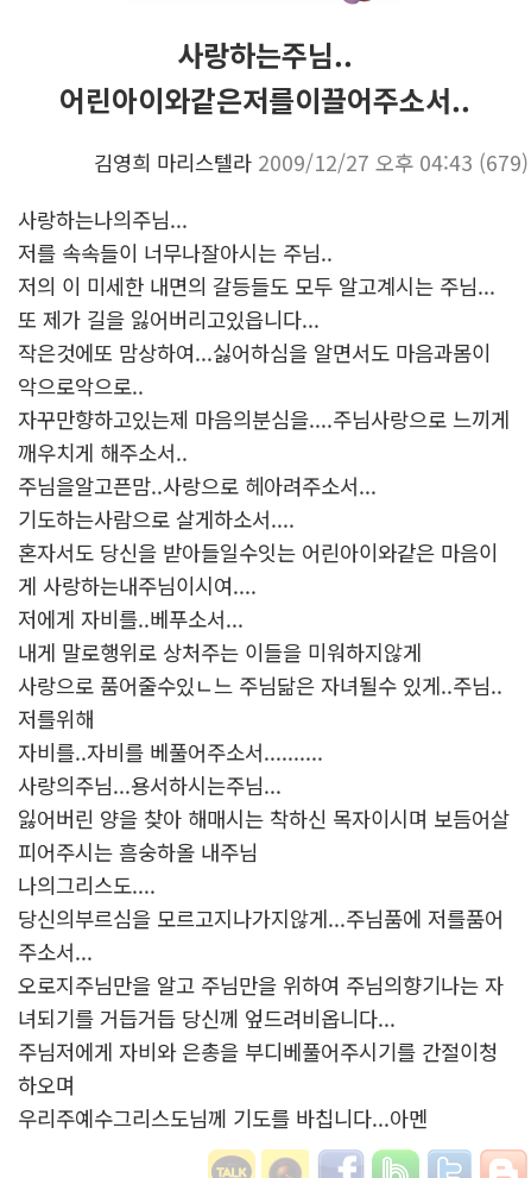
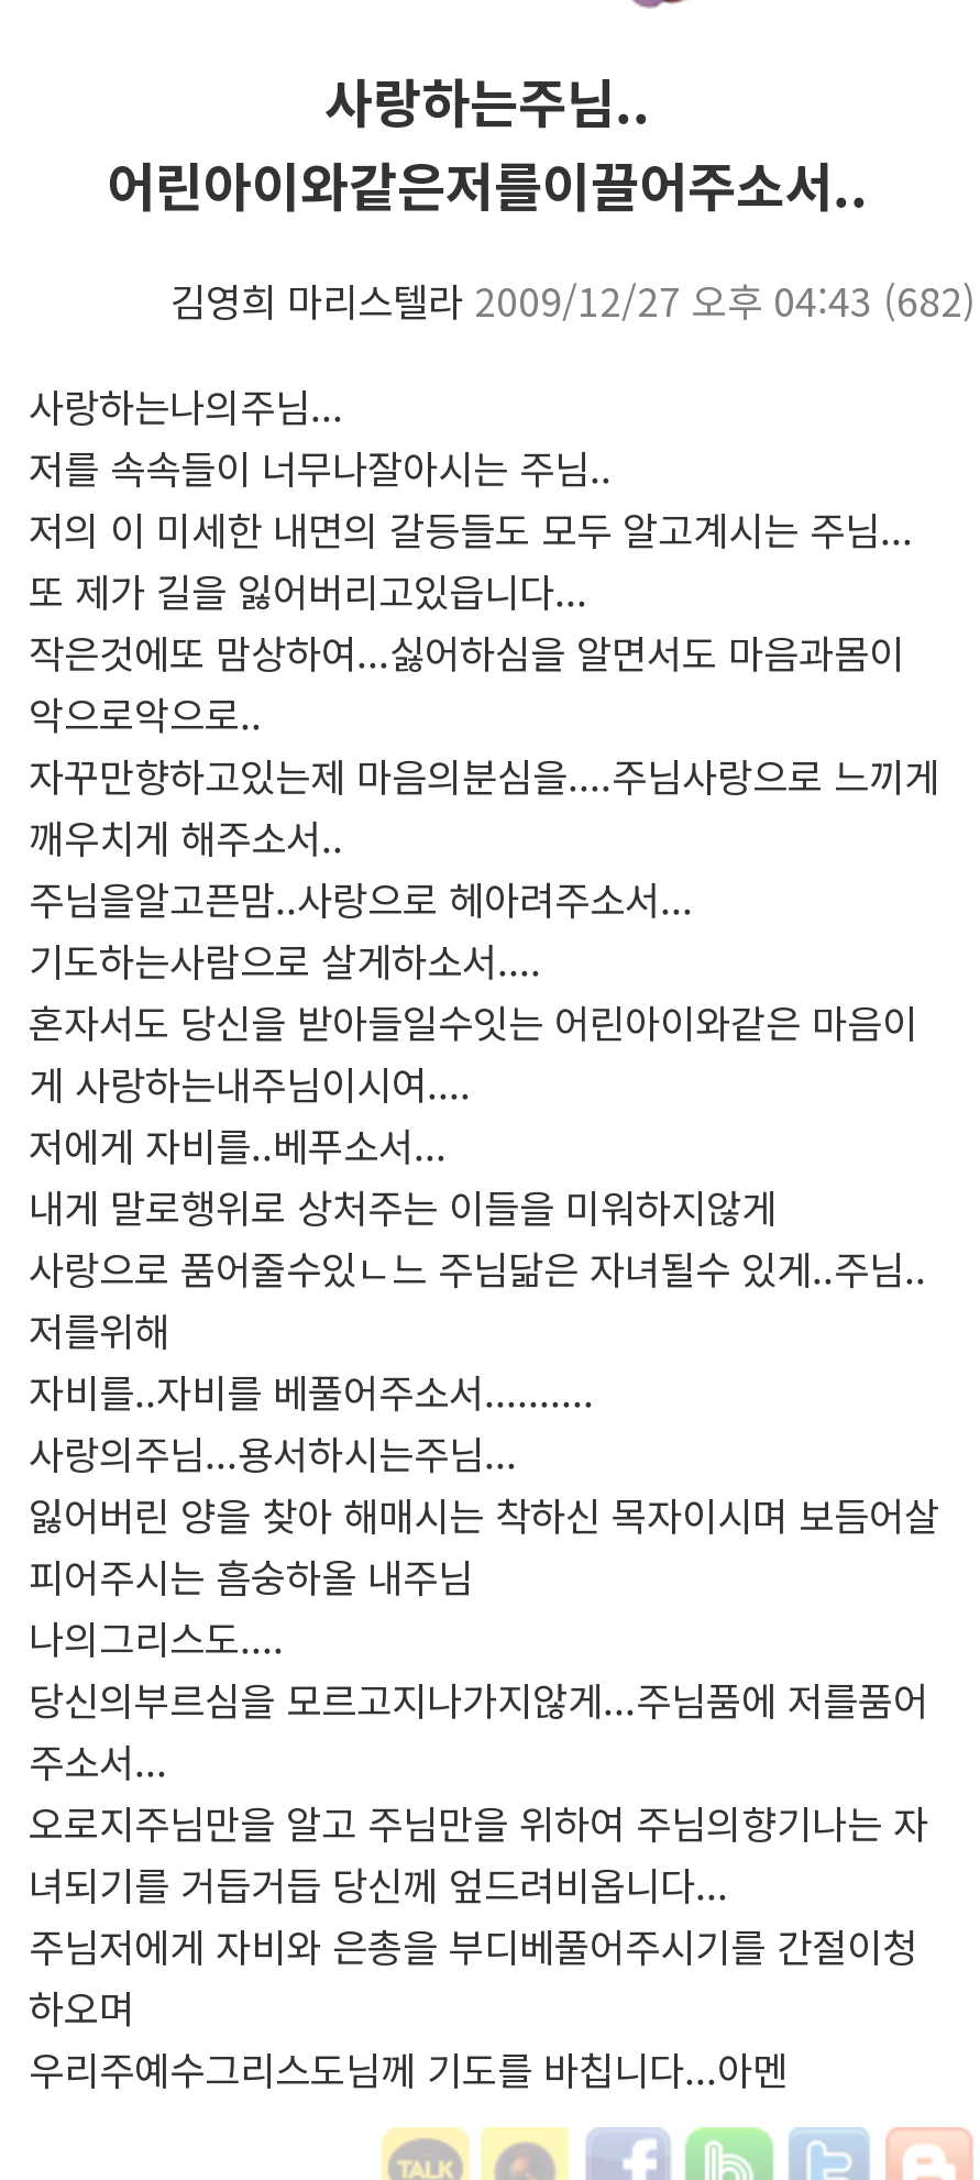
[94,148,529,177] 김영희 마리스텔라 2009/12/27 오후 04:43 (679) -> [170,273,976,328] 김영희 마리스텔라 2009/12/27 오후 04:43 (682)

